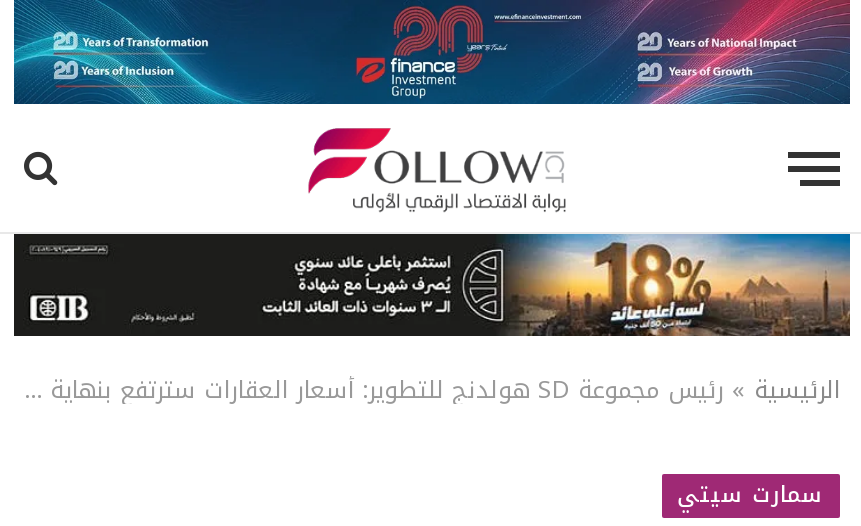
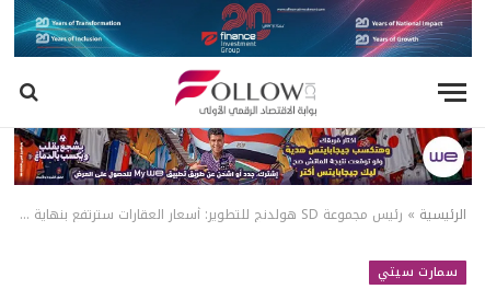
[12,232,852,338] [image] -> [13,127,473,186] [image]

